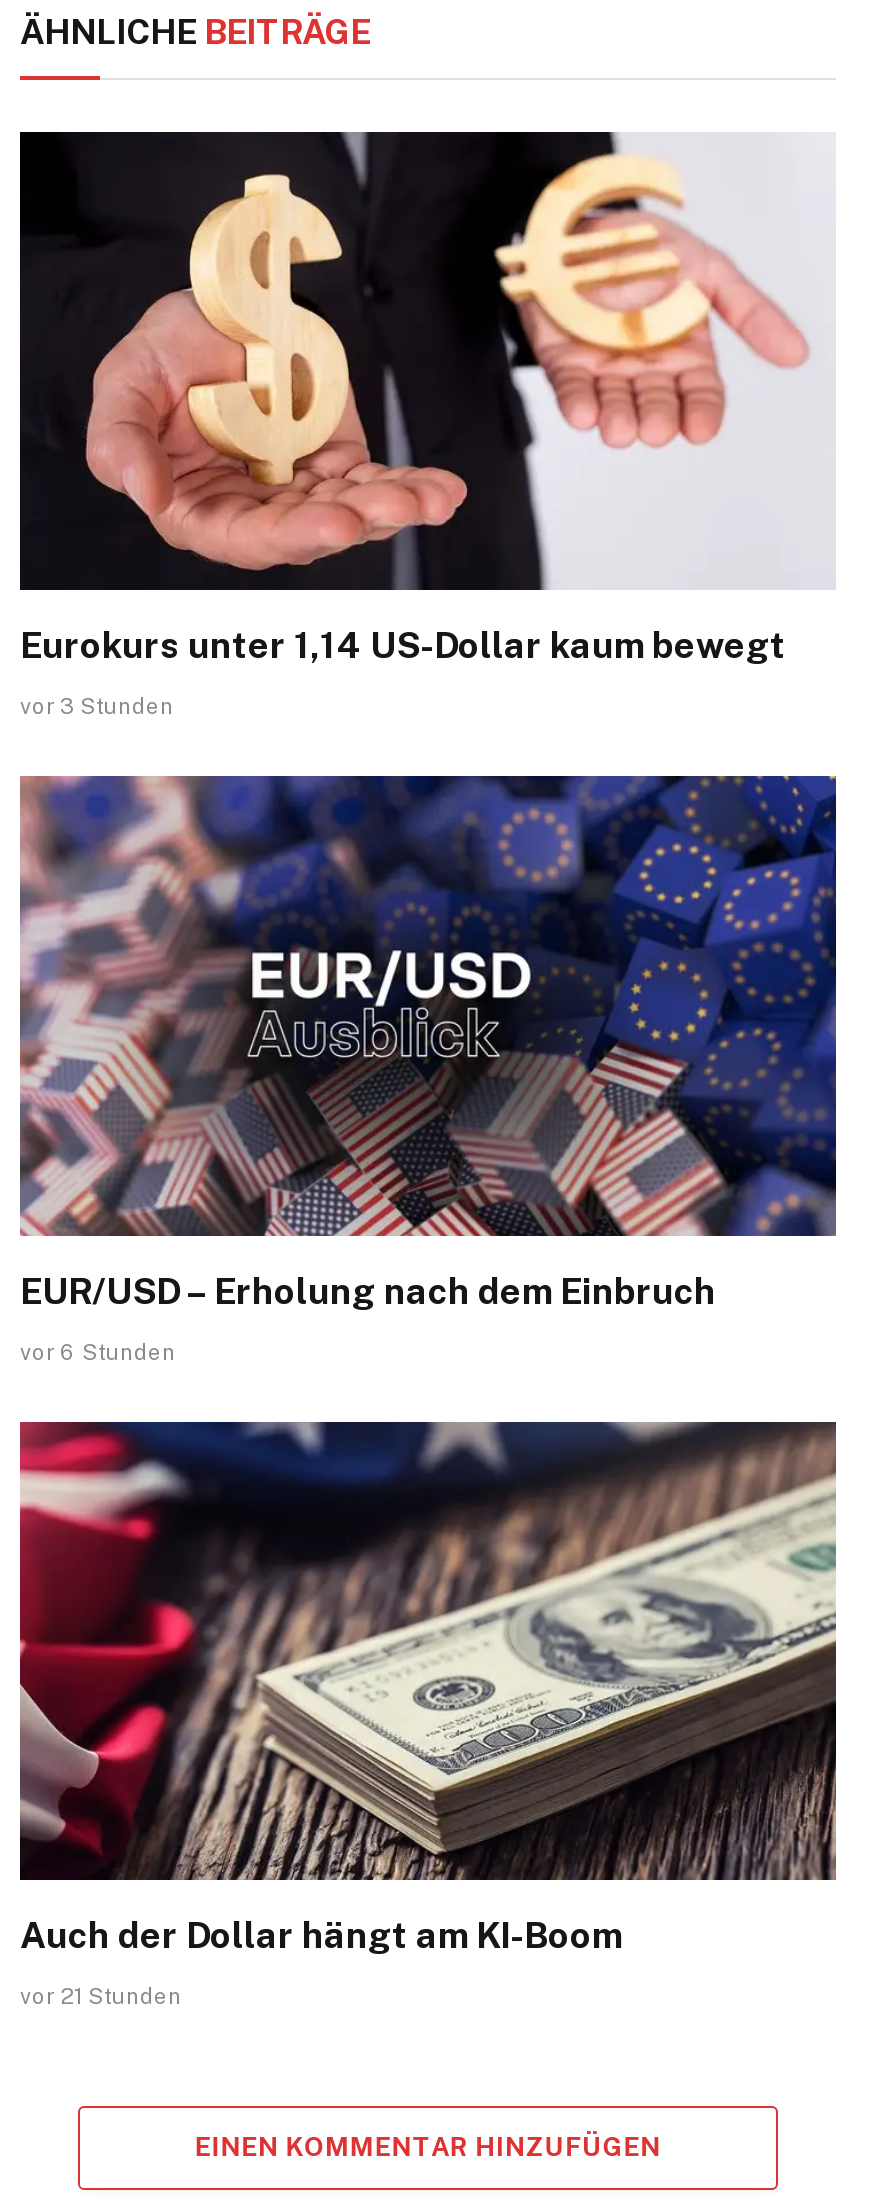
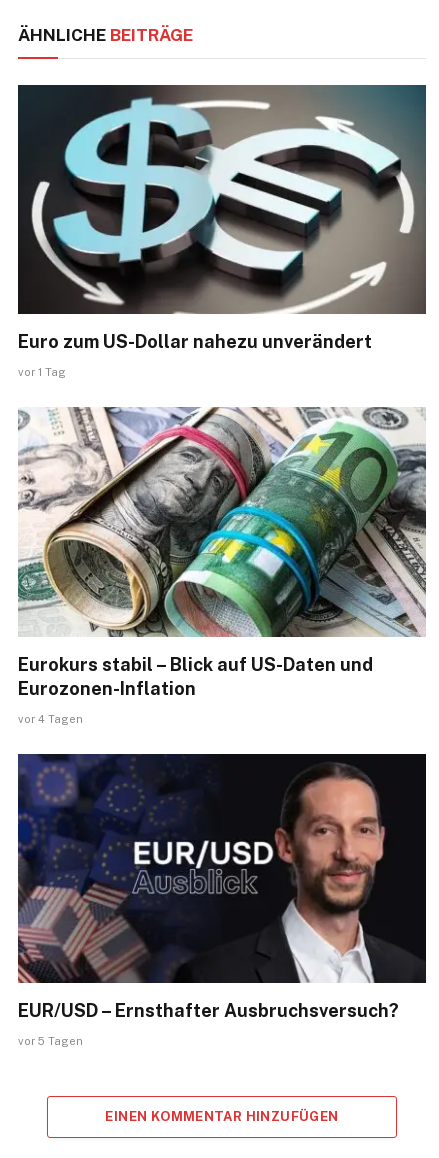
[20,130,836,667] [image] | Eurokurs unter 1,14 US-Dollar kaum bewegt -> [18,84,427,352] [image] | Euro zum US-Dollar nahezu unverändert
[20,695,174,719] vor 3 Stunden -> [18,366,66,378] vor 1 Tag
[18,774,838,1312] [image] | EUR/USD – Erholung nach dem Einbruch -> [18,406,427,699] [image] | Eurokurs stabil – Blick auf US-Daten und | Eurozonen-Inflation
[20,1340,176,1364] vor 6 Stunden -> [18,713,83,725] vor 4 Tagen
[18,1420,838,1957] [image] | Auch der Dollar hängt am KI-Boom -> [17,753,427,1021] [image] | EUR/USD – Ernsthafter Ausbruchsversuch?
[20,1985,182,2009] vor 21 Stunden -> [18,1035,83,1047] vor 5 Tagen

